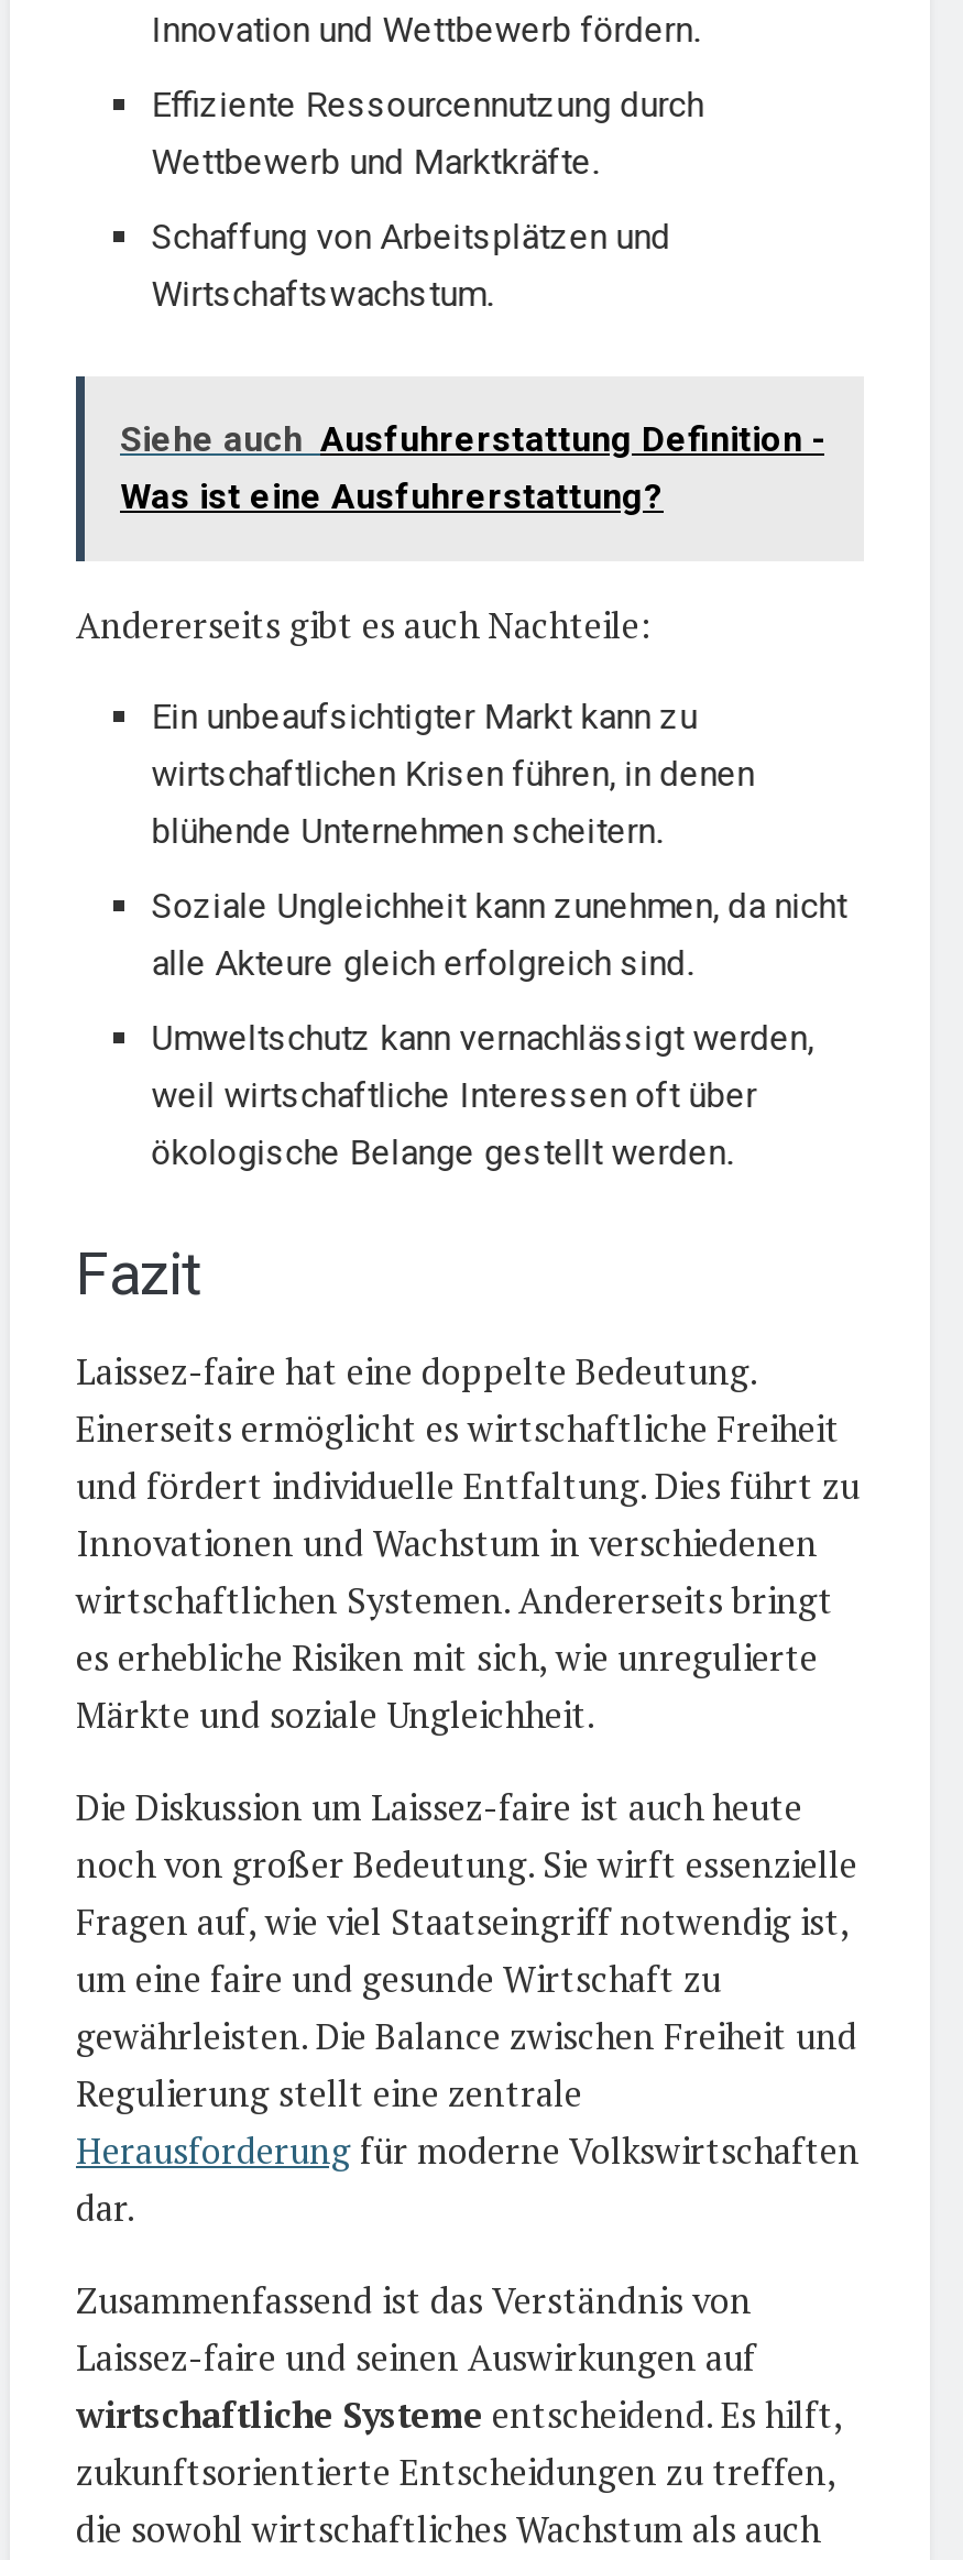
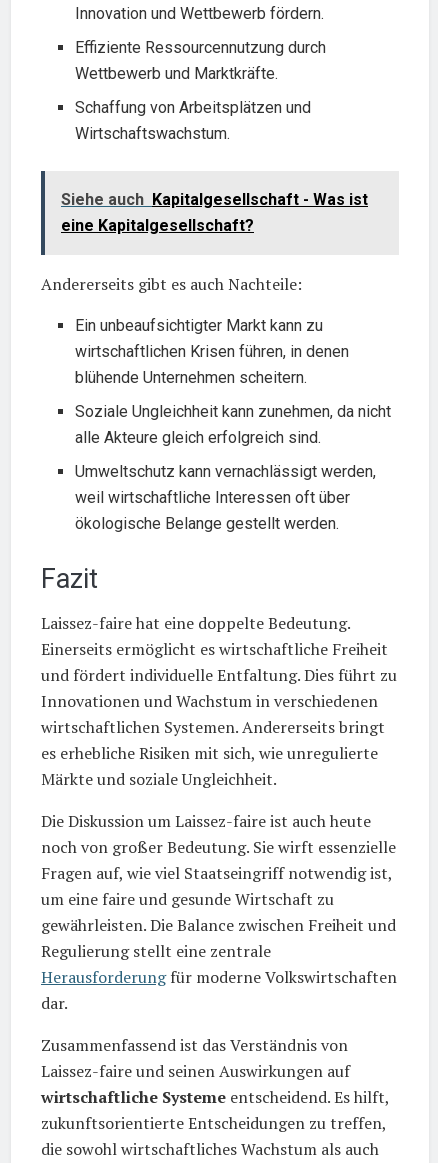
[120,418,824,517] Siehe auch Ausfuhrerstattung Definition - | Was ist eine Ausfuhrerstattung? -> [61,190,368,235] Siehe auch Kapitalgesellschaft - Was ist | eine Kapitalgesellschaft?

